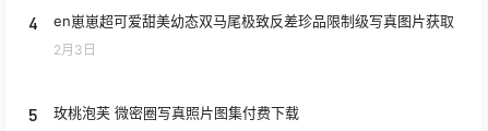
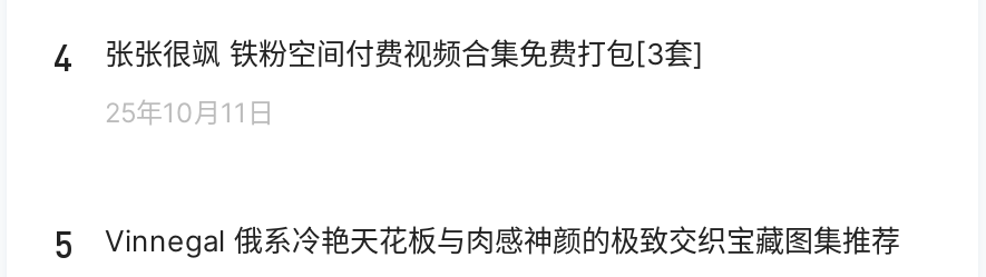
[53,12,454,30] en崽崽超可爱甜美幼态双马尾极致反差珍品限制级写真图片获取 -> [105,36,704,72] 张张很飒 铁粉空间付费视频合集免费打包[3套]
[53,42,96,58] 2月3日 -> [105,97,274,130] 25年10月11日
[53,104,299,122] 玫桃泡芙 微密圈写真照片图集付费下载 -> [105,223,900,259] Vinnegal 俄系冷艳天花板与肉感神颜的极致交织宝藏图集推荐

